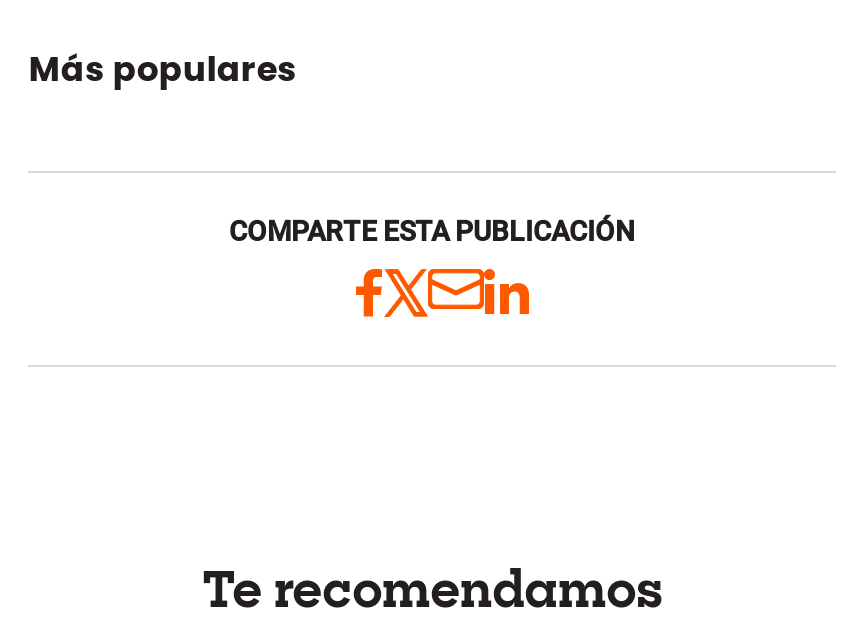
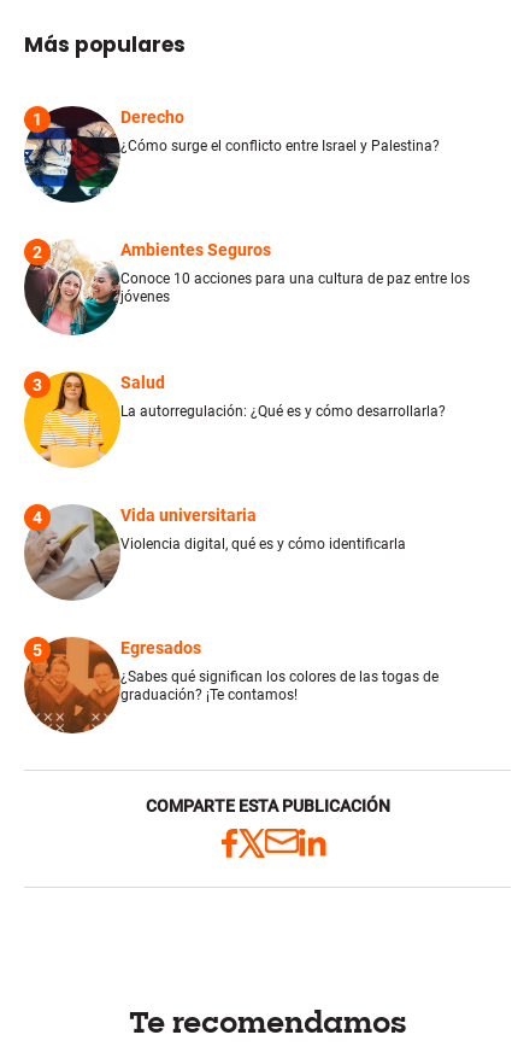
none -> [23,105,440,204] [image] | 1 | Derecho | ¿Cómo surge el conflicto entre Israel y Palestina?
none -> [23,239,470,337] [image] | 2 | Ambientes Seguros | Conoce 10 acciones para una cultura de paz entre los | jóvenes
none -> [23,370,446,469] [image] | 3 | Salud | La autorregulación: ¿Qué es y cómo desarrollarla?
none -> [23,504,406,602] [image] | 4 | Vida universitaria | Violencia digital, qué es y cómo identificarla
none -> [23,636,439,735] [image] | 5 | Egresados | ¿Sabes qué significan los colores de las togas de | graduación? ¡Te contamos!

